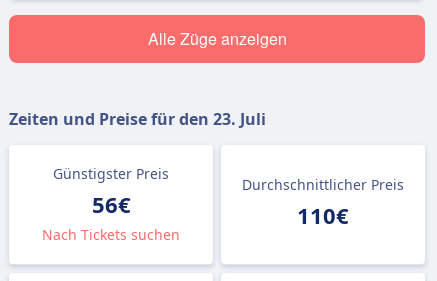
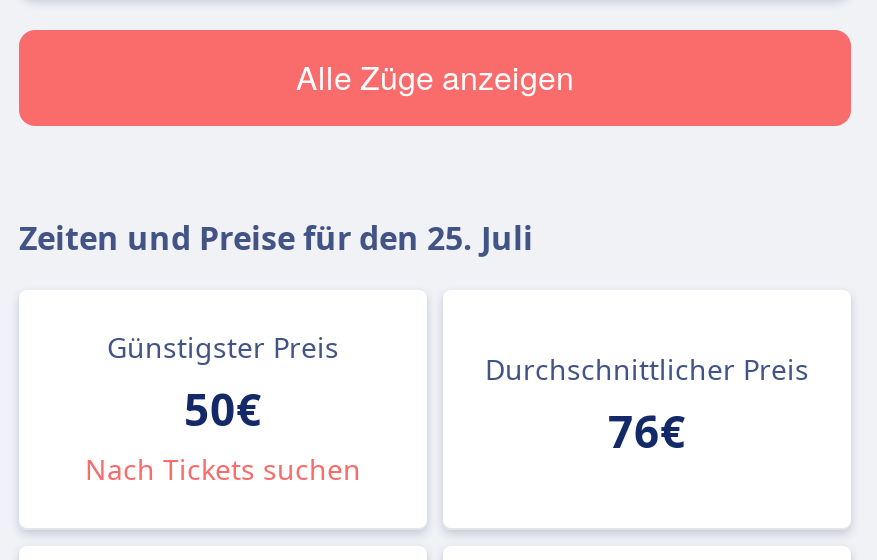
[9,108,266,130] Zeiten und Preise für den 23. Juli -> [19,216,533,260] Zeiten und Preise für den 25. Juli
[91,189,130,219] 56€ -> [184,378,262,438] 50€
[297,200,349,230] 110€ -> [608,400,686,460] 76€

